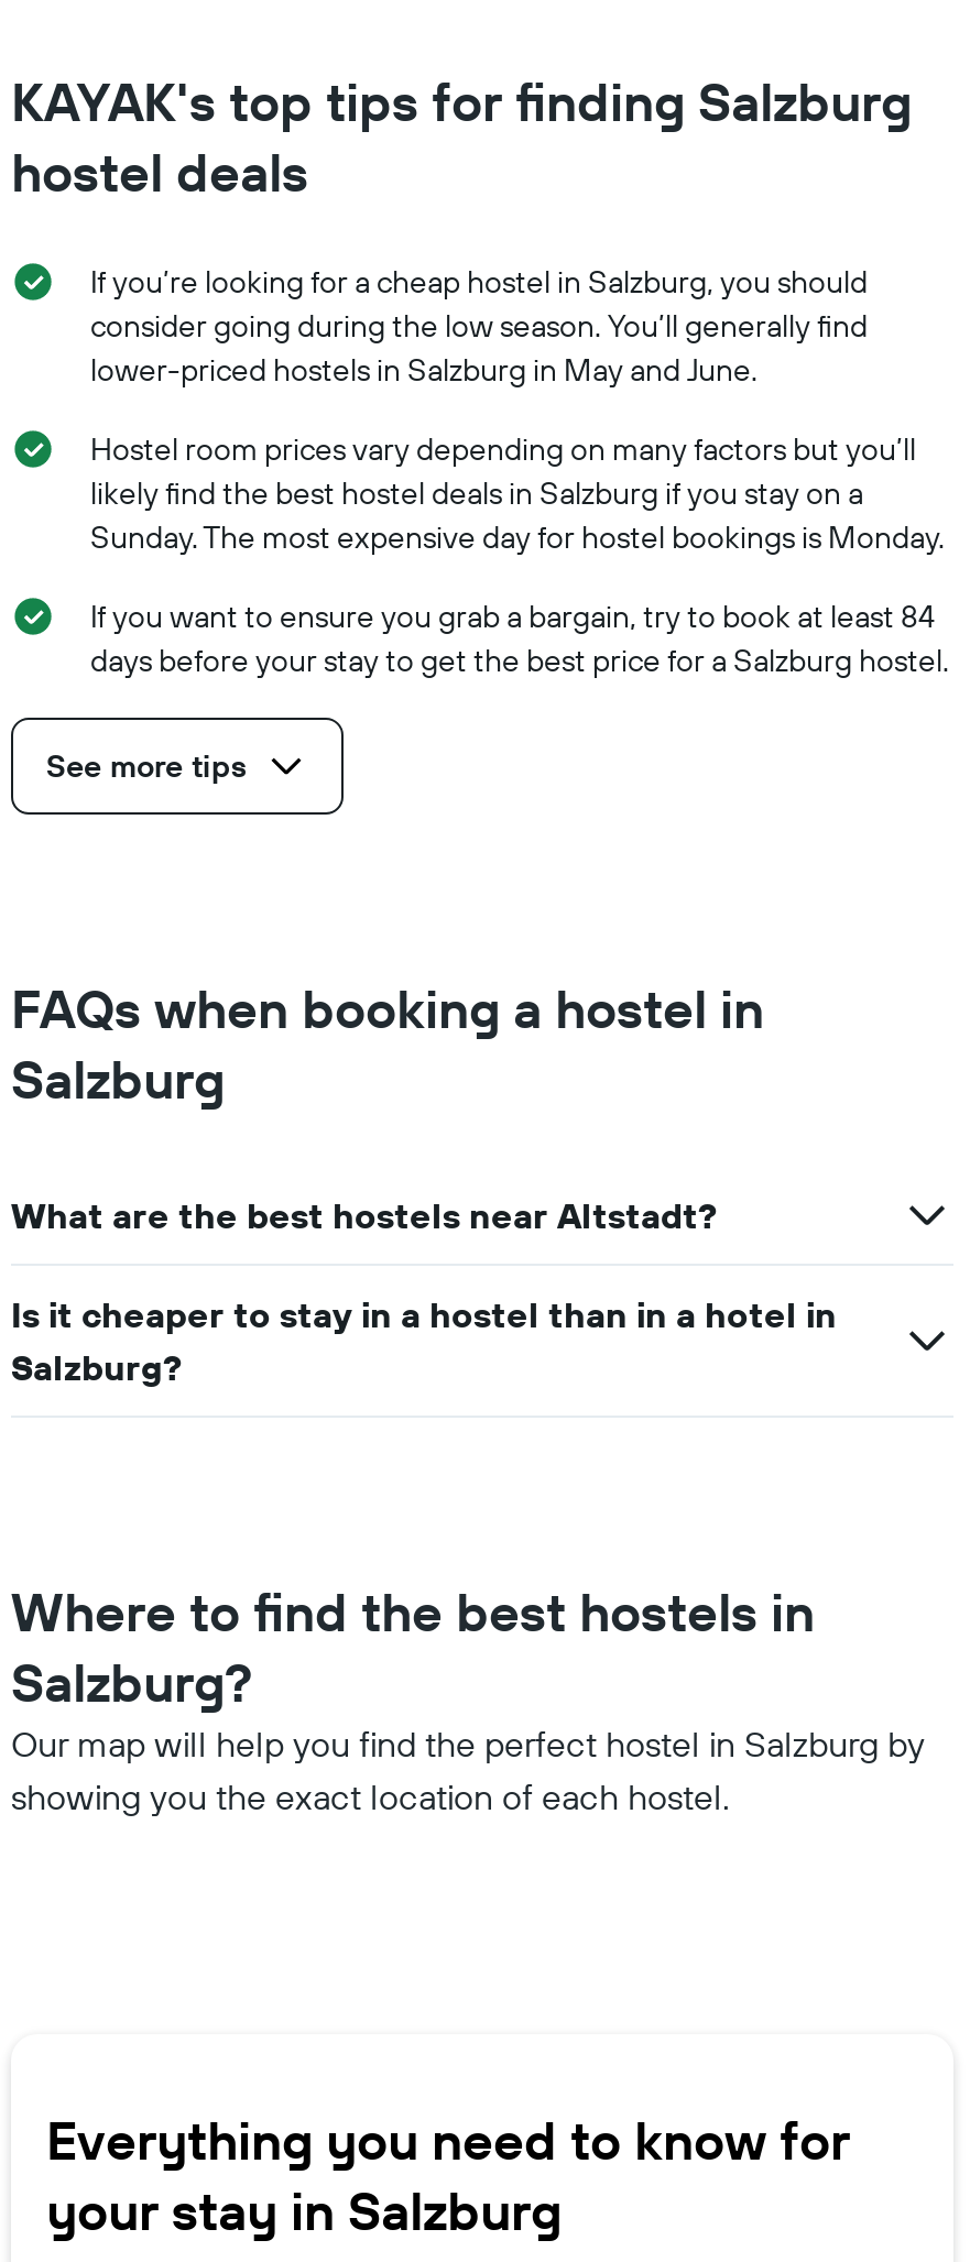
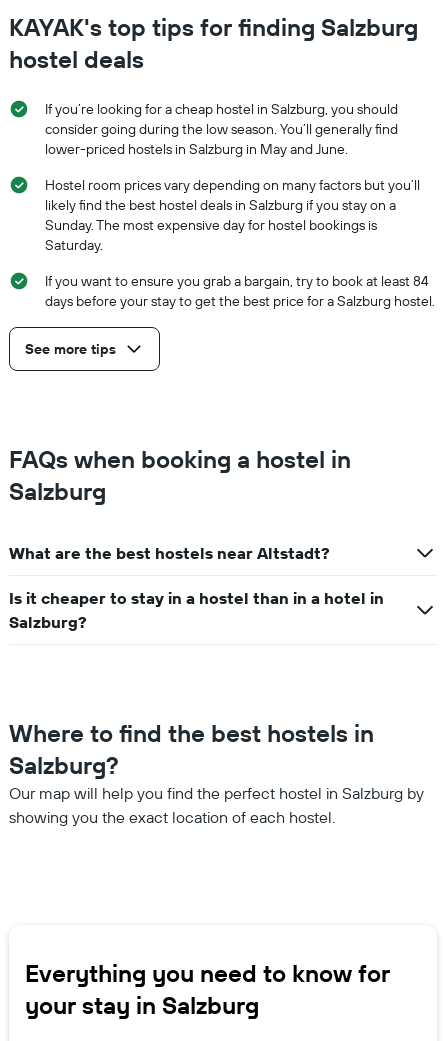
[90,517,945,557] Sunday. The most expensive day for hostel bookings is Monday. -> [45,216,377,254] Sunday. The most expensive day for hostel bookings is | Saturday.

